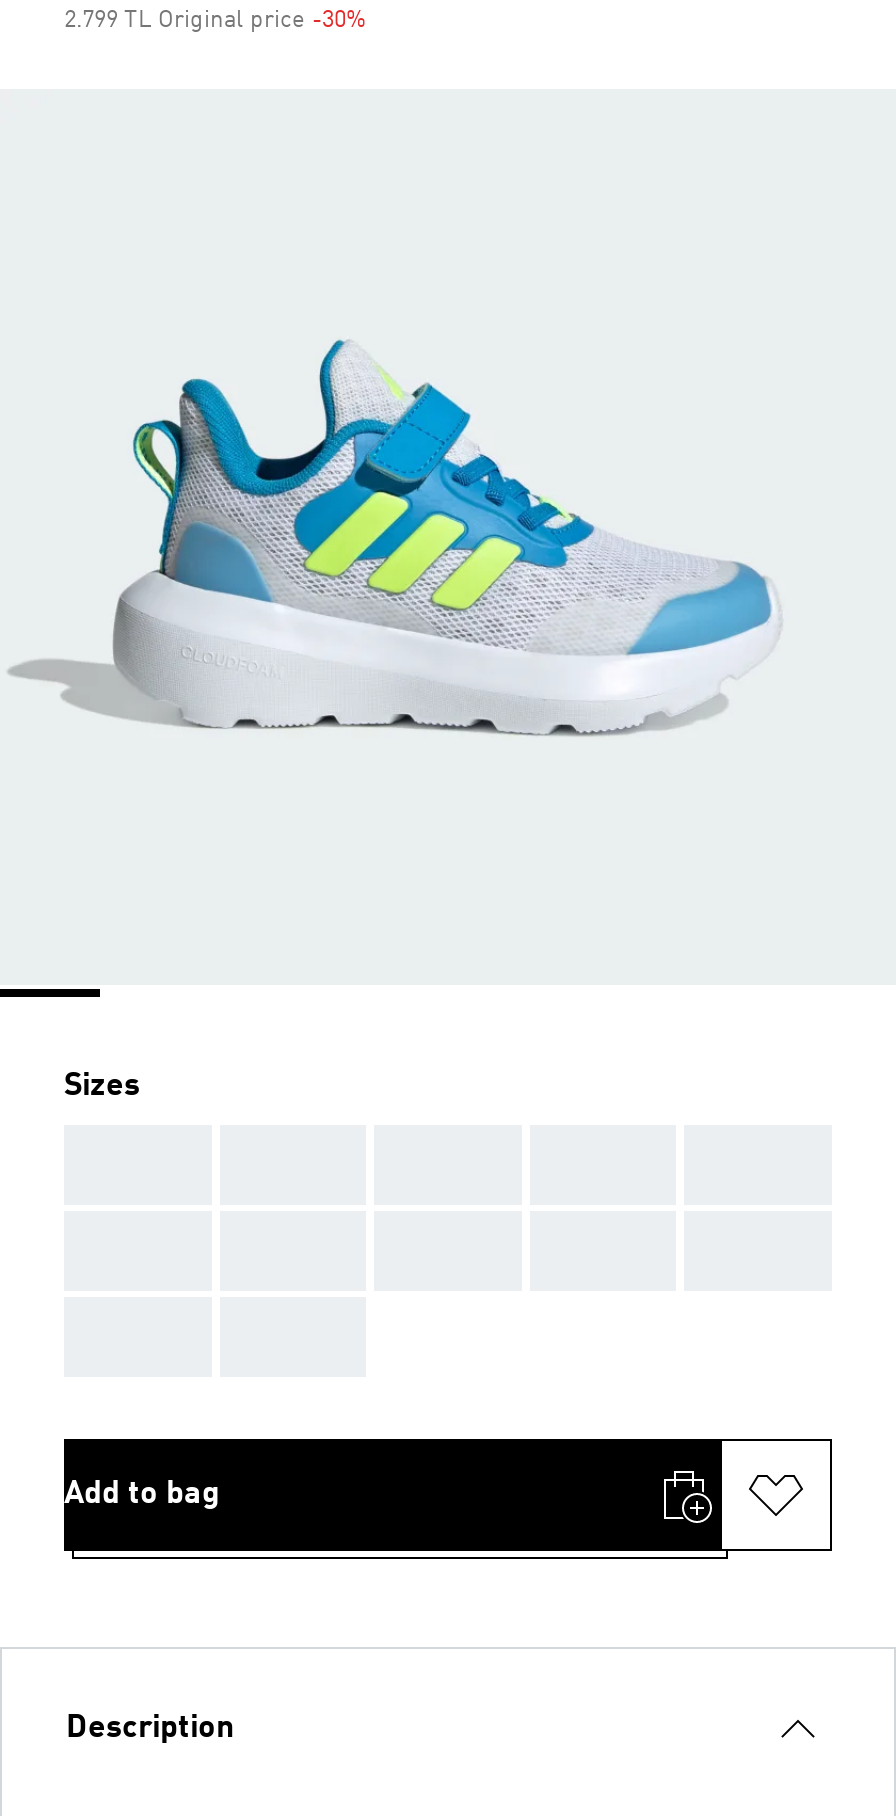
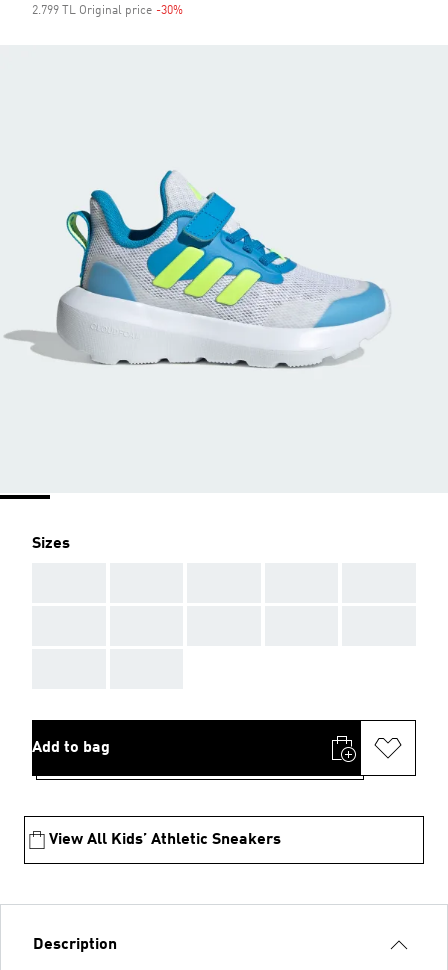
none -> [49,832,281,848] View All Kids’ Athletic Sneakers

